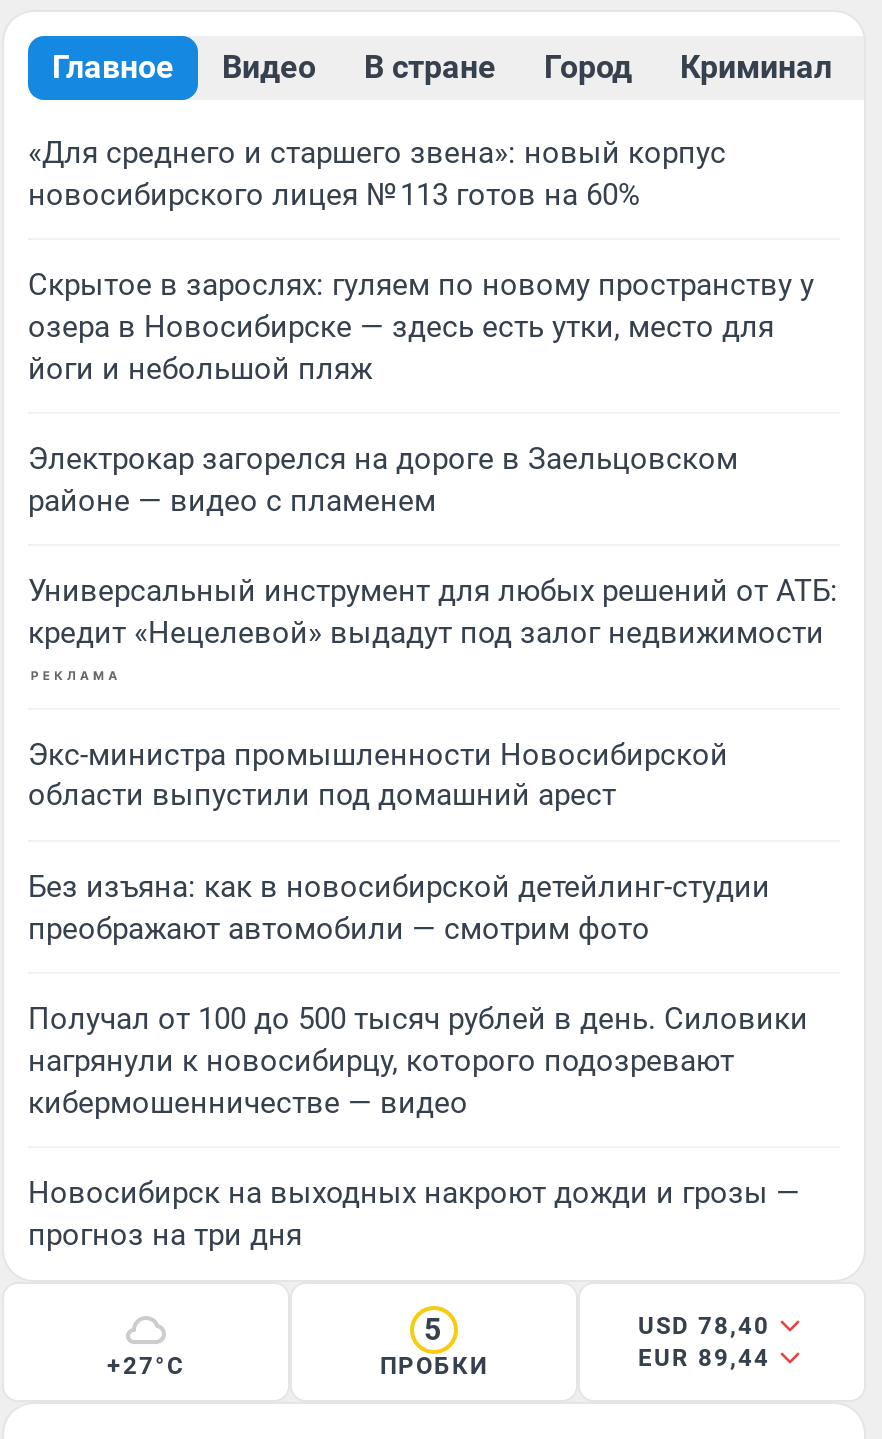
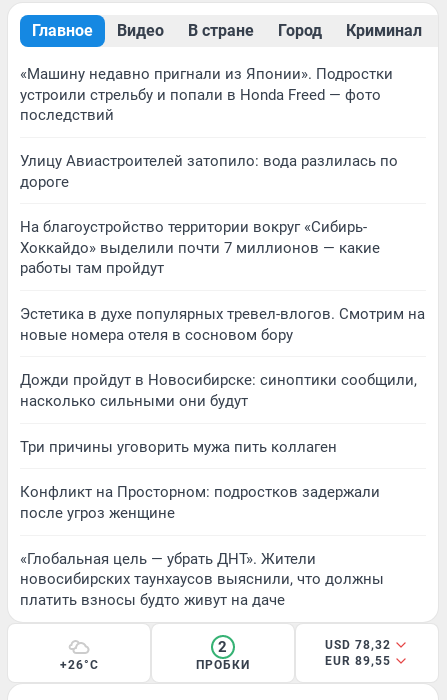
[28,135,726,213] «Для среднего и старшего звена»: новый корпус | новосибирского лицея № 113 готов на 60% -> [20,65,393,124] «Машину недавно пригнали из Японии». Подростки | устроили стрельбу и попали в Honda Freed — фото | последствий
[28,268,814,386] Скрытое в зарослях: гуляем по новому пространству у | озера в Новосибирске — здесь есть утки, место для | йоги и небольшой пляж -> [20,152,398,190] Улицу Авиастроителей затопило: вода разлилась по | дороге
[28,442,738,519] Электрокар загорелся на дороге в Заельцовском | районе — видео с пламенем -> [20,218,380,277] На благоустройство территории вокруг «Сибирь- | Хоккайдо» выделили почти 7 миллионов — какие | работы там пройдут
[28,574,838,652] Универсальный инструмент для любых решений от АТБ: | кредит «Нецелевой» выдадут под залог недвижимости -> [20,305,425,343] Эстетика в духе популярных тревел-влогов. Смотрим на | новые номера отеля в сосновом бору
[28,737,728,814] Экс-министра промышленности Новосибирской | области выпустили под домашний арест -> [20,371,417,410] Дожди пройдут в Новосибирске: синоптики сообщили, | насколько сильными они будут
[28,869,770,947] Без изъяна: как в новосибирской детейлинг-студии | преображают автомобили — смотрим фото -> [20,437,337,455] Три причины уговорить мужа пить коллаген
[28,1002,808,1120] Получал от 100 до 500 тысяч рублей в день. Силовики | нагрянули к новосибирцу, которого подозревают | кибермошенничестве — видео -> [20,483,380,522] Конфликт на Просторном: подростков задержали | после угроз женщине
[28,1176,800,1253] Новосибирск на выходных накроют дожди и грозы — | прогноз на три дня -> [20,549,384,608] «Глобальная цель — убрать ДНТ». Жители | новосибирских таунхаусов выяснили, что должны | платить взносы будто живут на даче
[424,1311,444,1347] 5 -> [218,637,228,655] 2
[638,1311,770,1339] USD 78,40 -> [325,637,391,651] USD 78,32
[107,1351,185,1379] +27°C -> [59,657,98,671] +26°C
[638,1343,770,1371] EUR 89,44 -> [325,653,391,667] EUR 89,55

